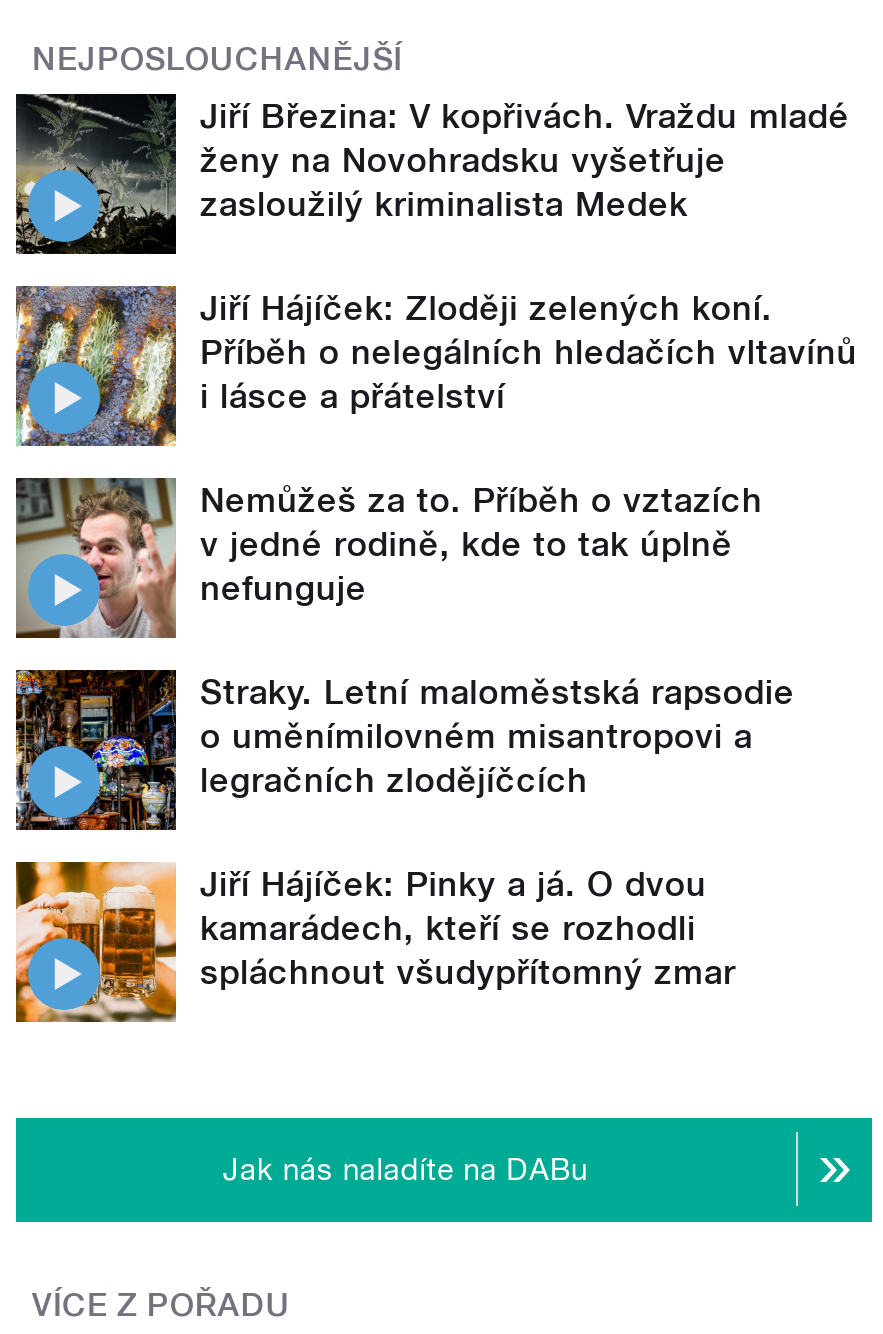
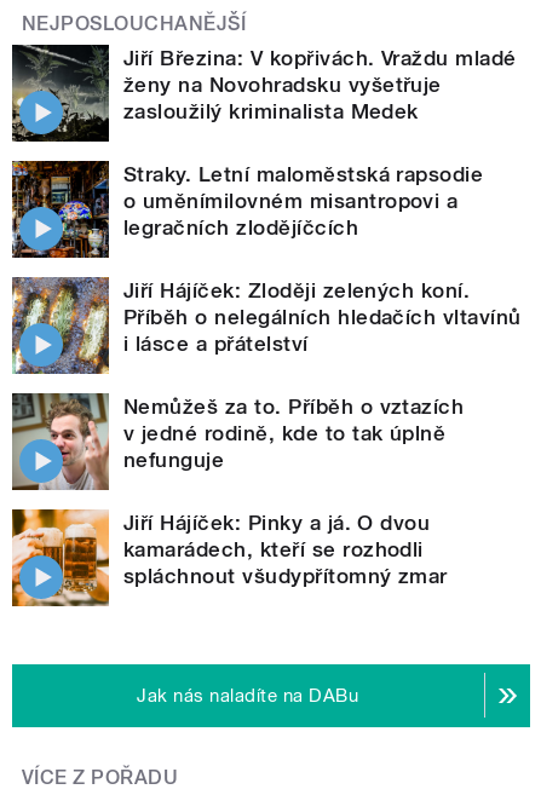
moved [12,282,857,607] -> [10,275,521,472]: [image] | Jiří Hájíček: Zloději zelených koní. | Příběh o nelegálních hledačích vltavínů | i lásce a přátelství | Nemůžeš za to. Příběh o vztazích | v jedné rodině, kde to tak úplně | nefunguje
moved [16,668,795,830] -> [12,160,483,259]: [image] | Straky. Letní maloměstská rapsodie | o uměnímilovném misantropovi a | legračních zlodějíčcích

